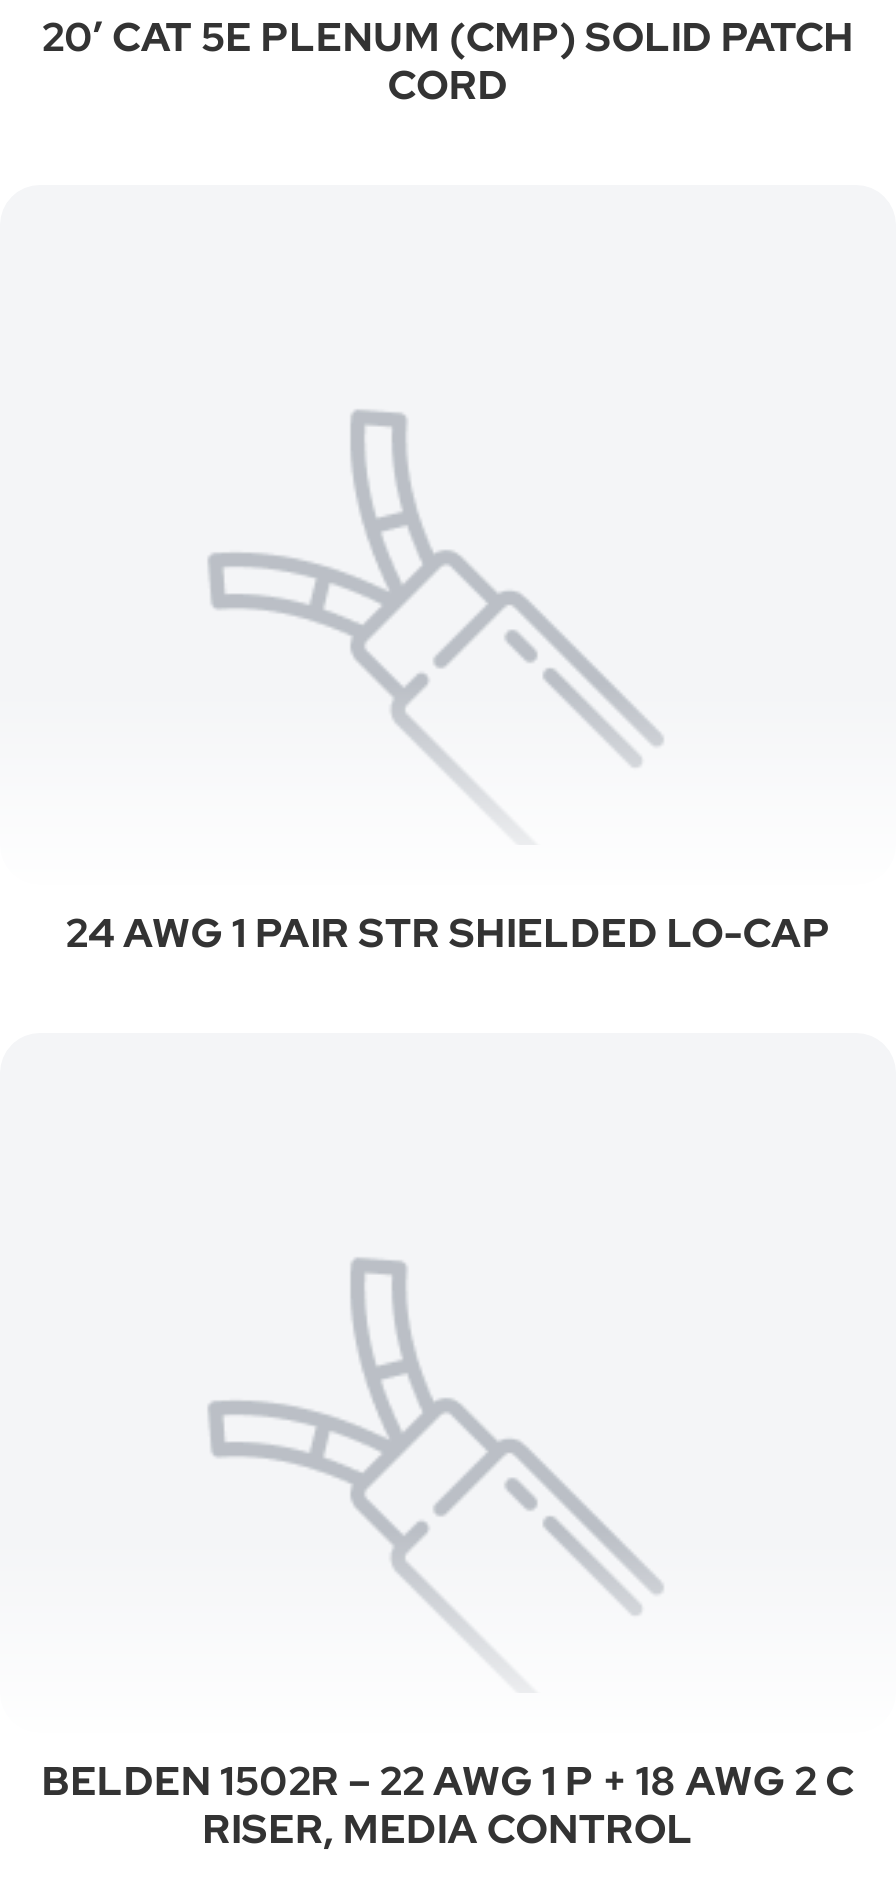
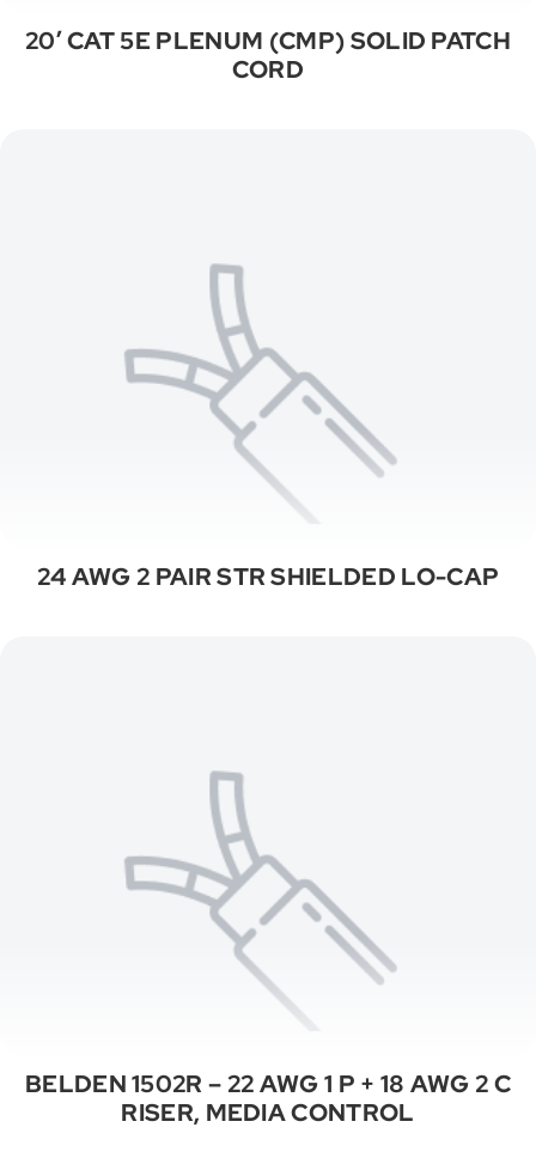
[65,908,831,960] 24 AWG 1 PAIR STR SHIELDED LO-CAP -> [37,562,499,593] 24 AWG 2 PAIR STR SHIELDED LO-CAP

